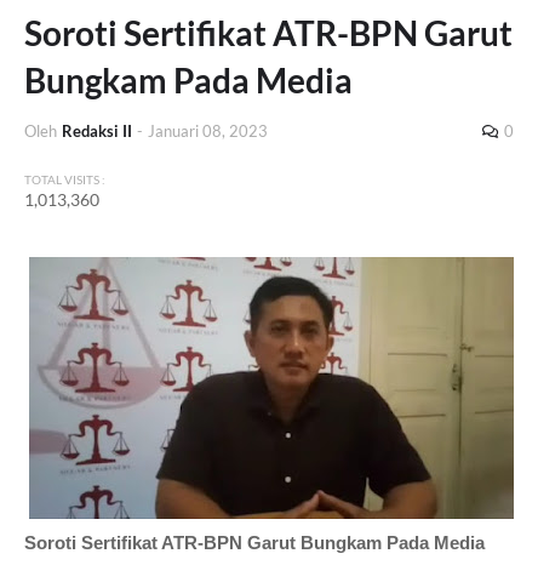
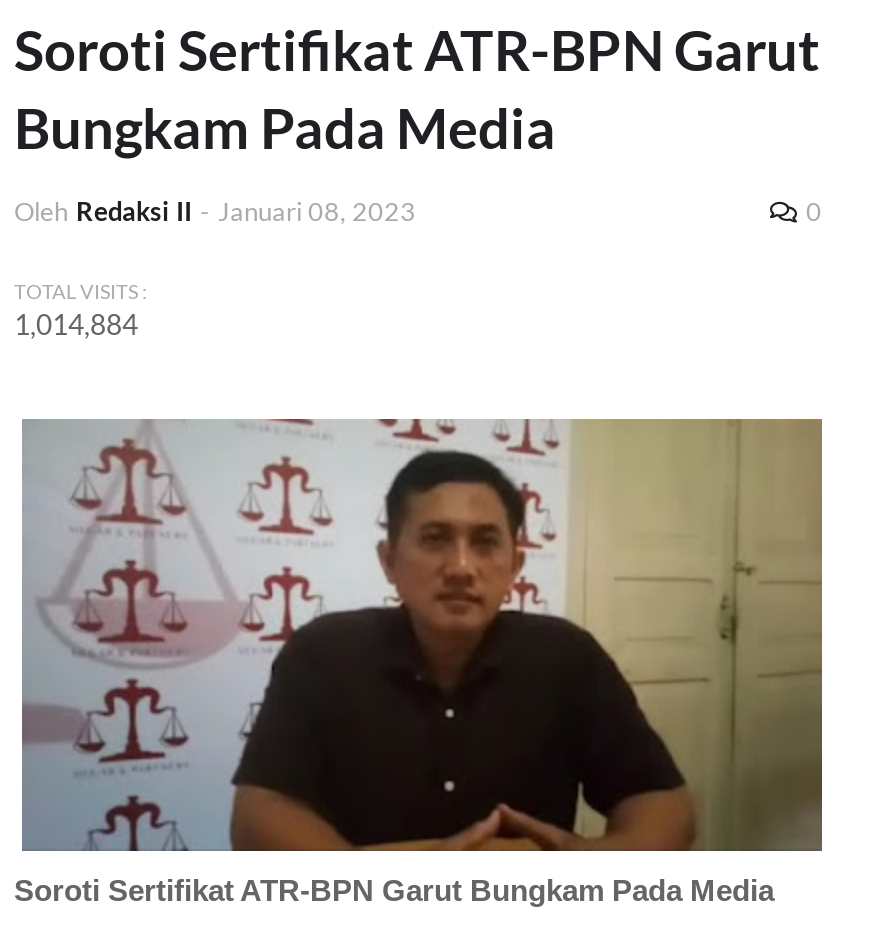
[24,189,99,210] 1,013,360 -> [14,307,138,341] 1,014,884

